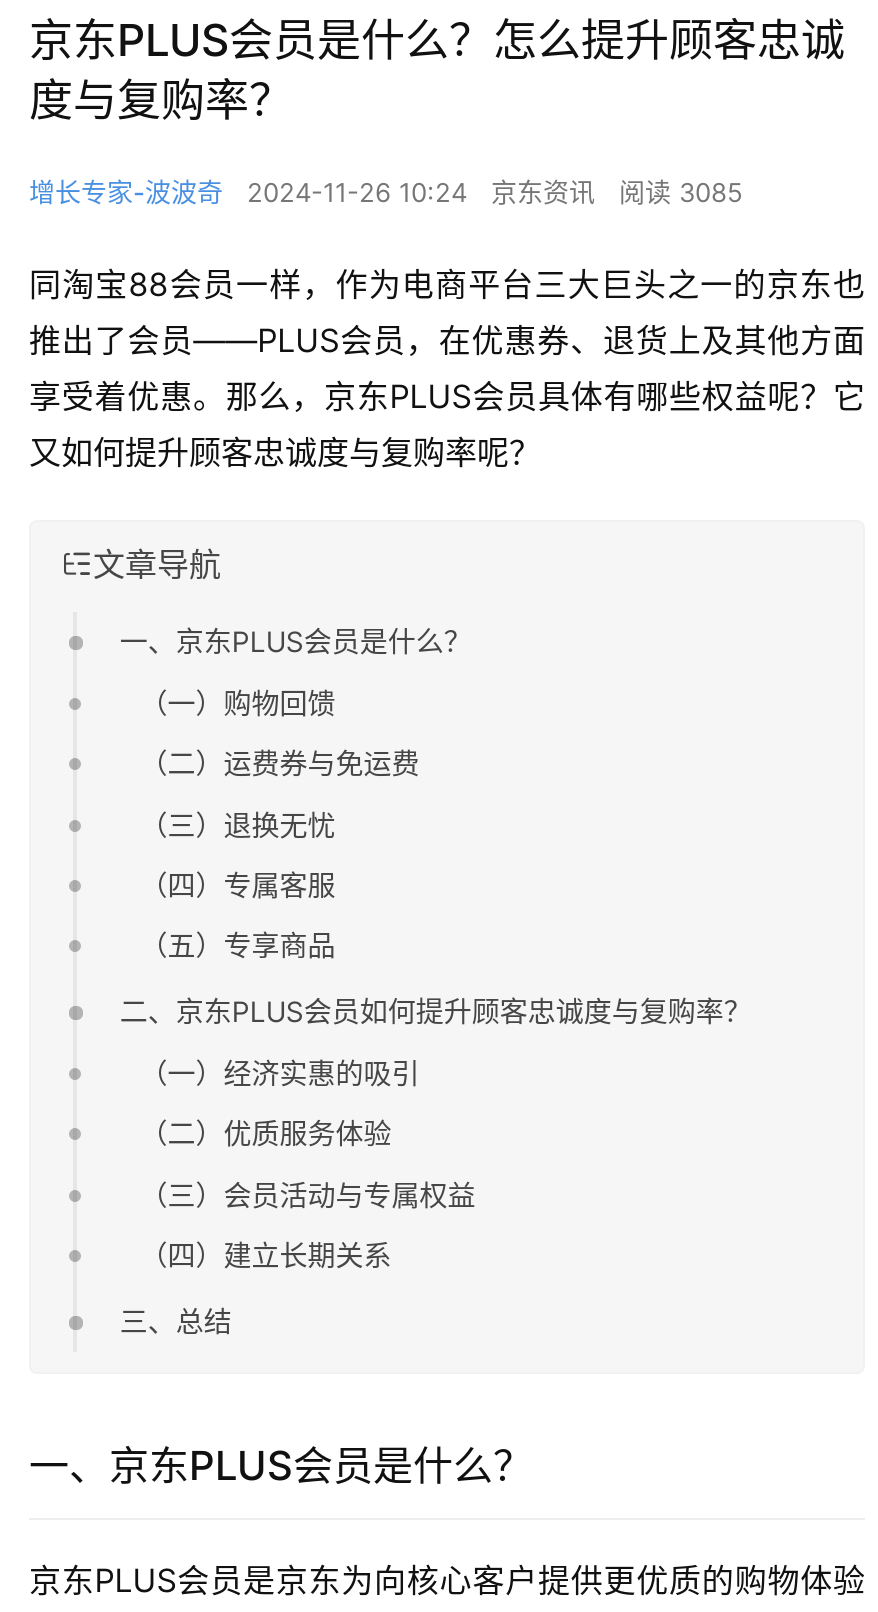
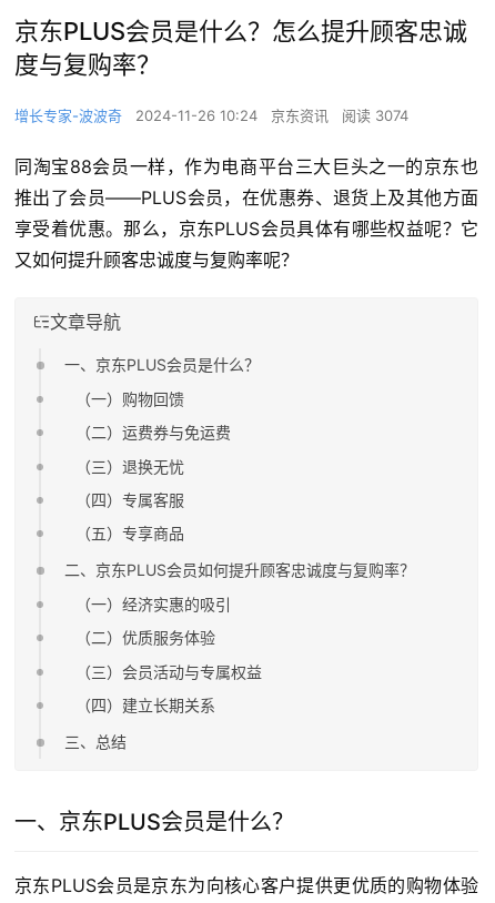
[29,176,743,208] 增长专家-波波奇 2024-11-26 10:24 京东资讯 阅读 3085 -> [14,107,408,124] 增长专家-波波奇 2024-11-26 10:24 京东资讯 阅读 3074

